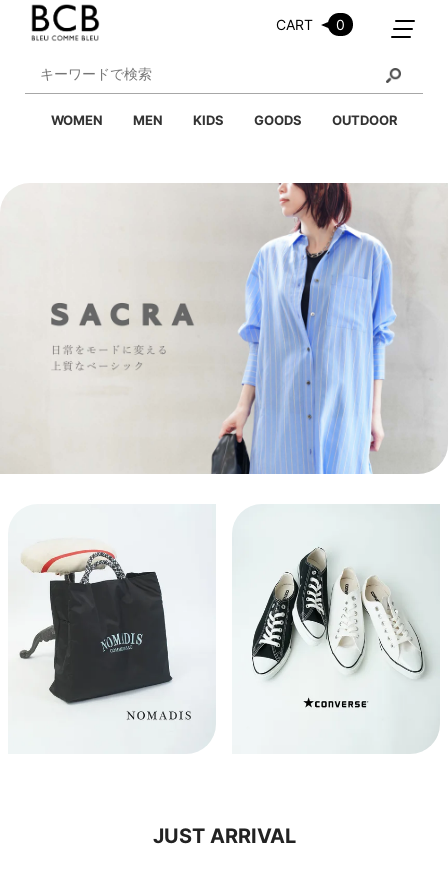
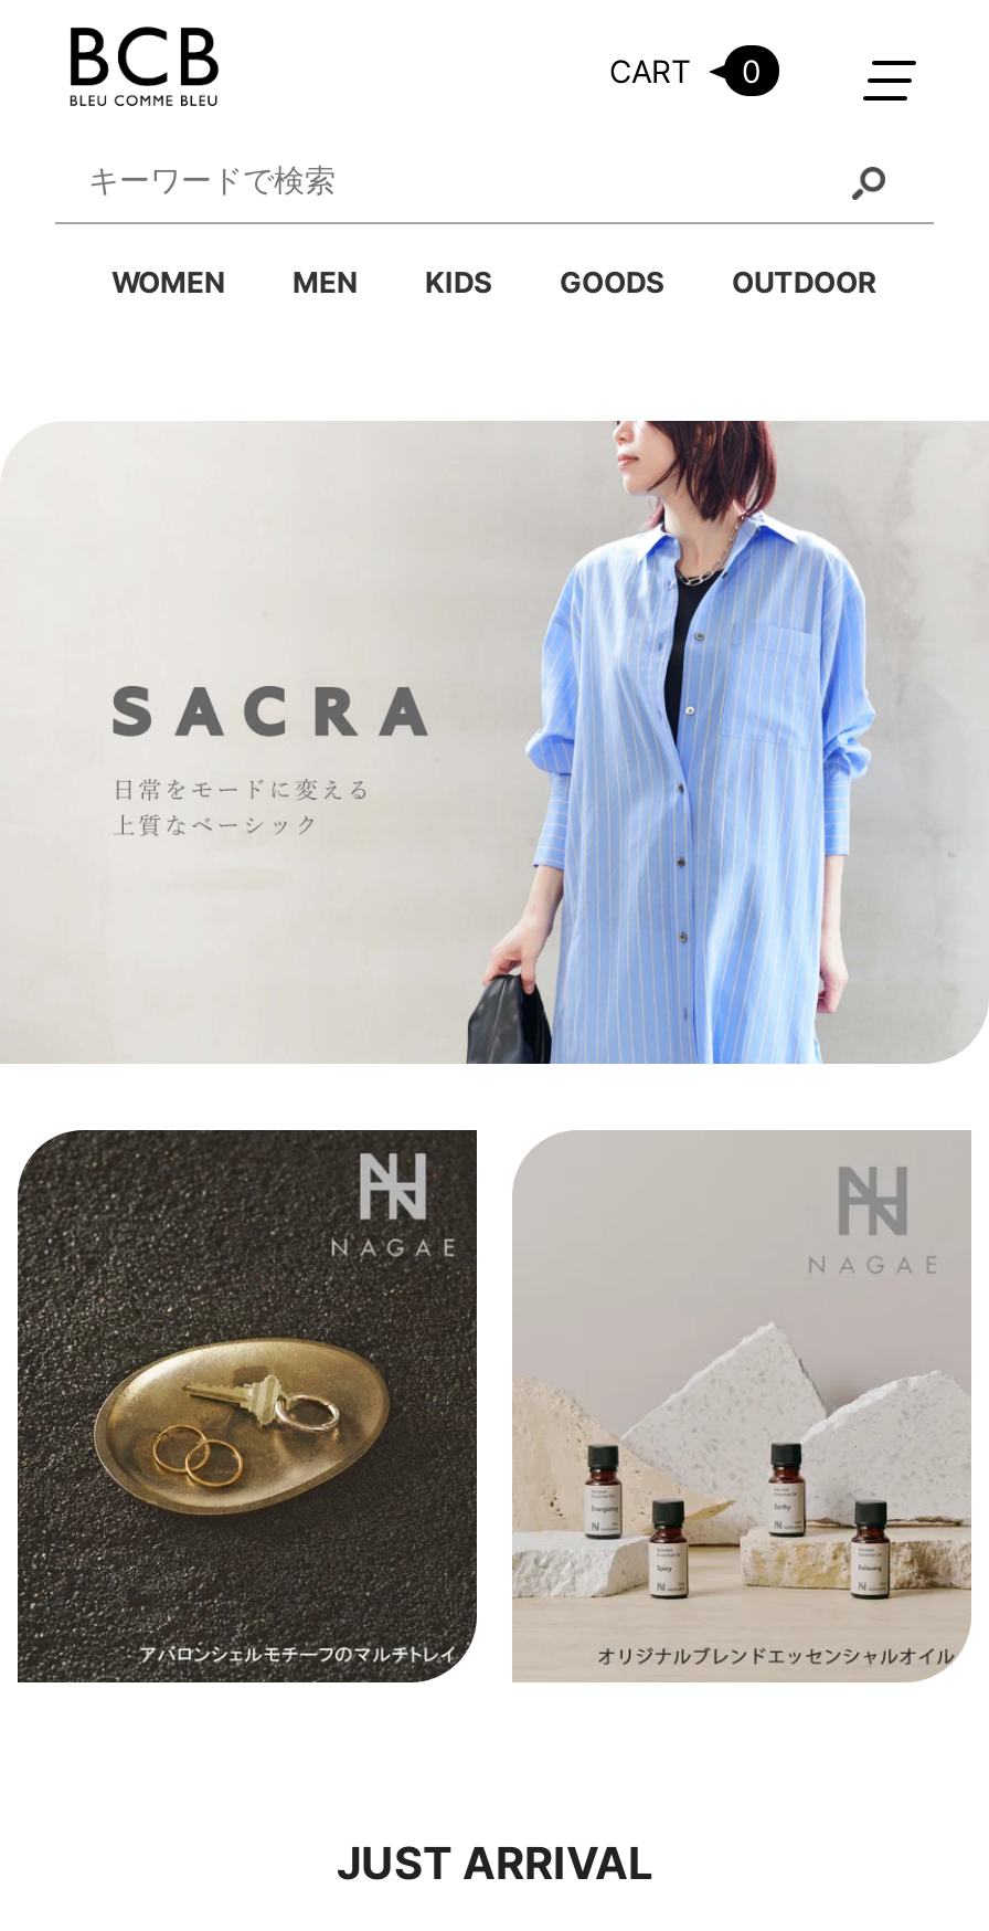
[8,504,216,754] [image] -> [15,1128,479,1685] [image]
[232,505,439,753] [image] -> [510,1130,971,1682] [image]

